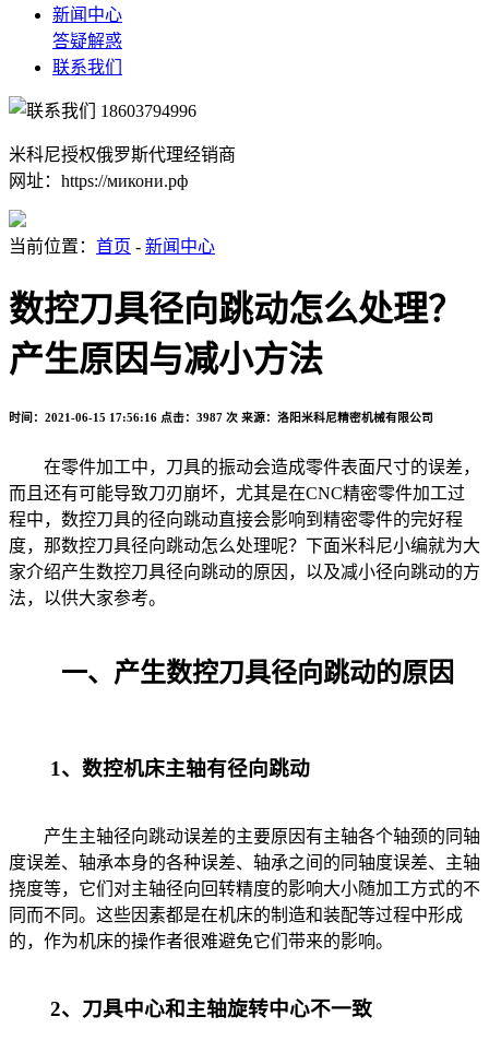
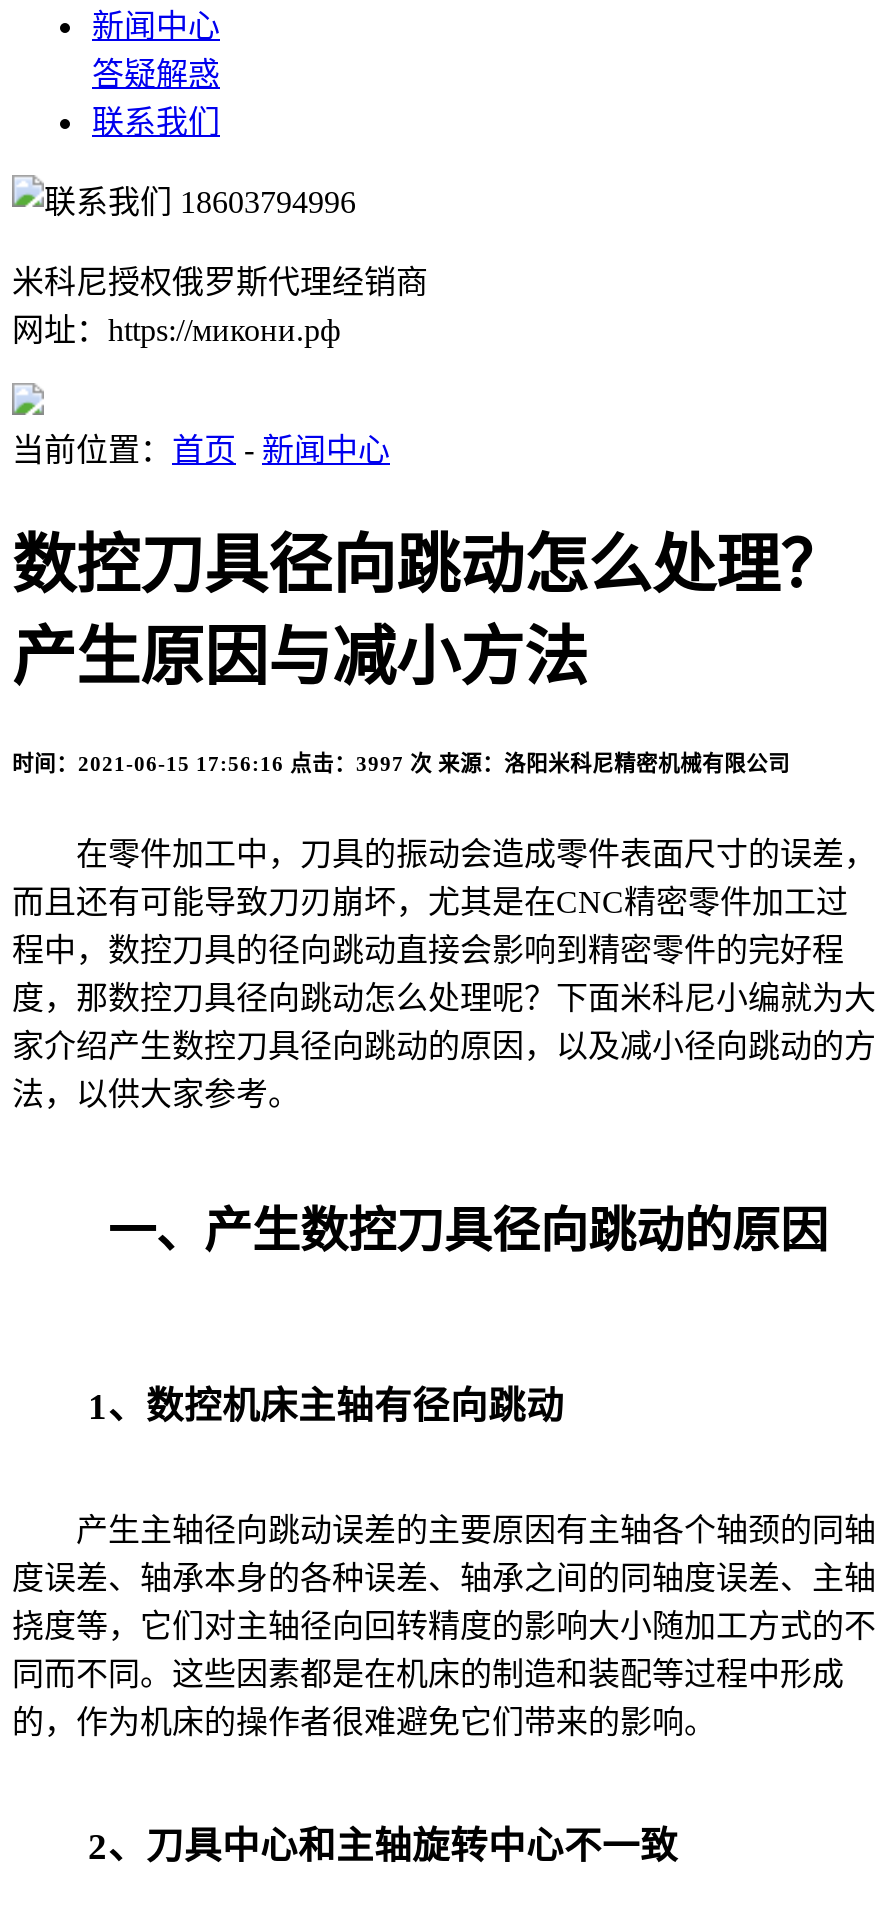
[9,411,433,424] 时间：2021-06-15 17:56:16 点击：3987 次 来源：洛阳米科尼精密机械有限公司 -> [12,752,790,776] 时间：2021-06-15 17:56:16 点击：3997 次 来源：洛阳米科尼精密机械有限公司

